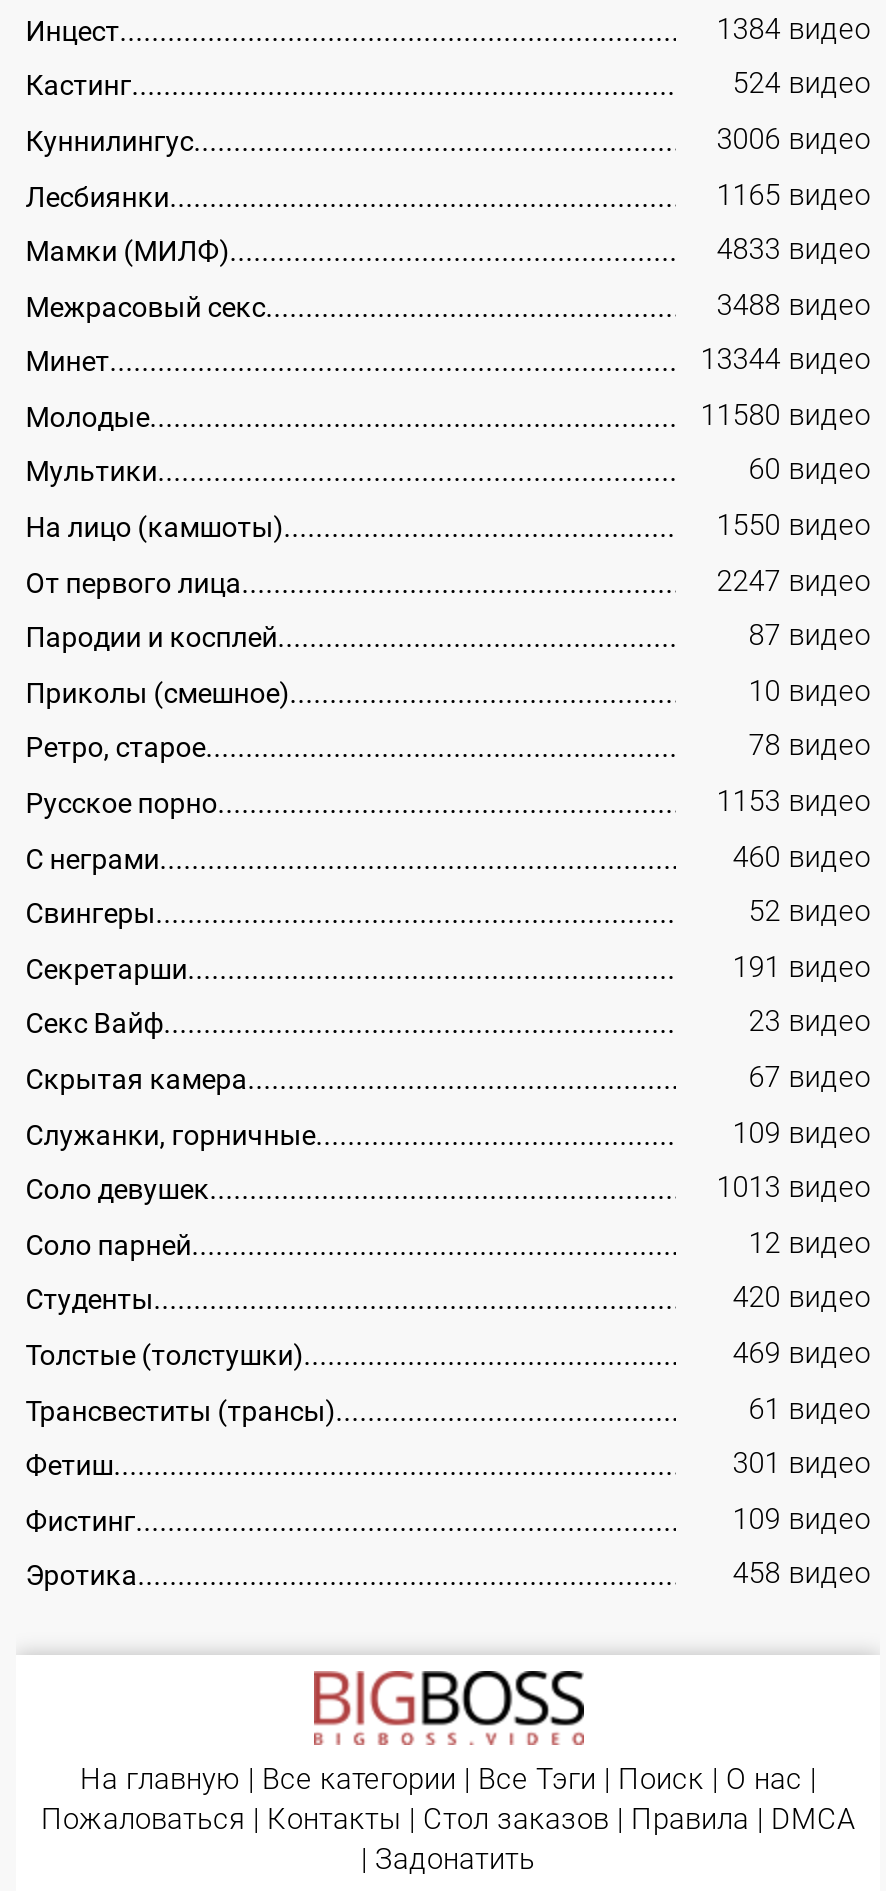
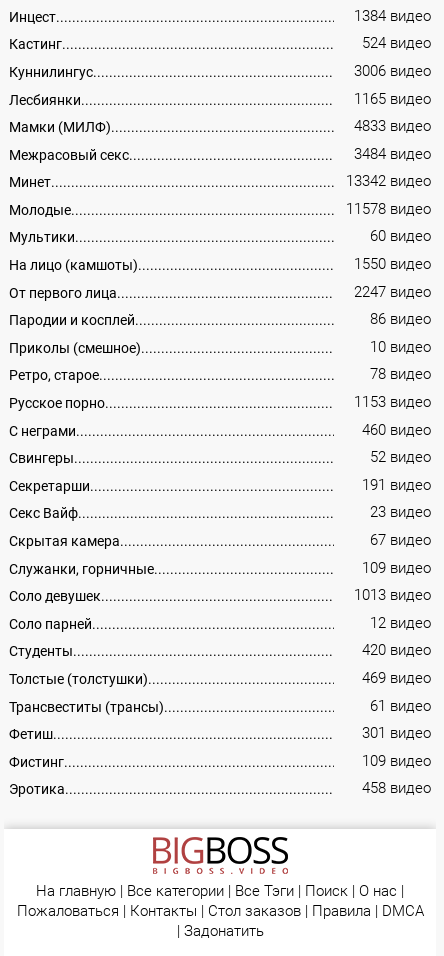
[717,288,871,322] 3488 видео -> [354,146,431,163] 3484 видео
[701,344,871,378] 13344 видео -> [346,173,431,190] 13342 видео
[701,399,871,433] 11580 видео -> [346,201,431,218] 11578 видео
[749,619,871,653] 87 видео -> [370,311,431,328] 86 видео

